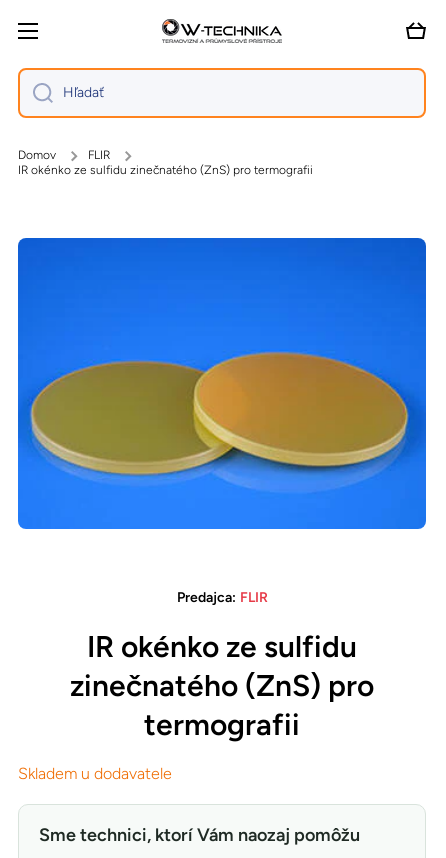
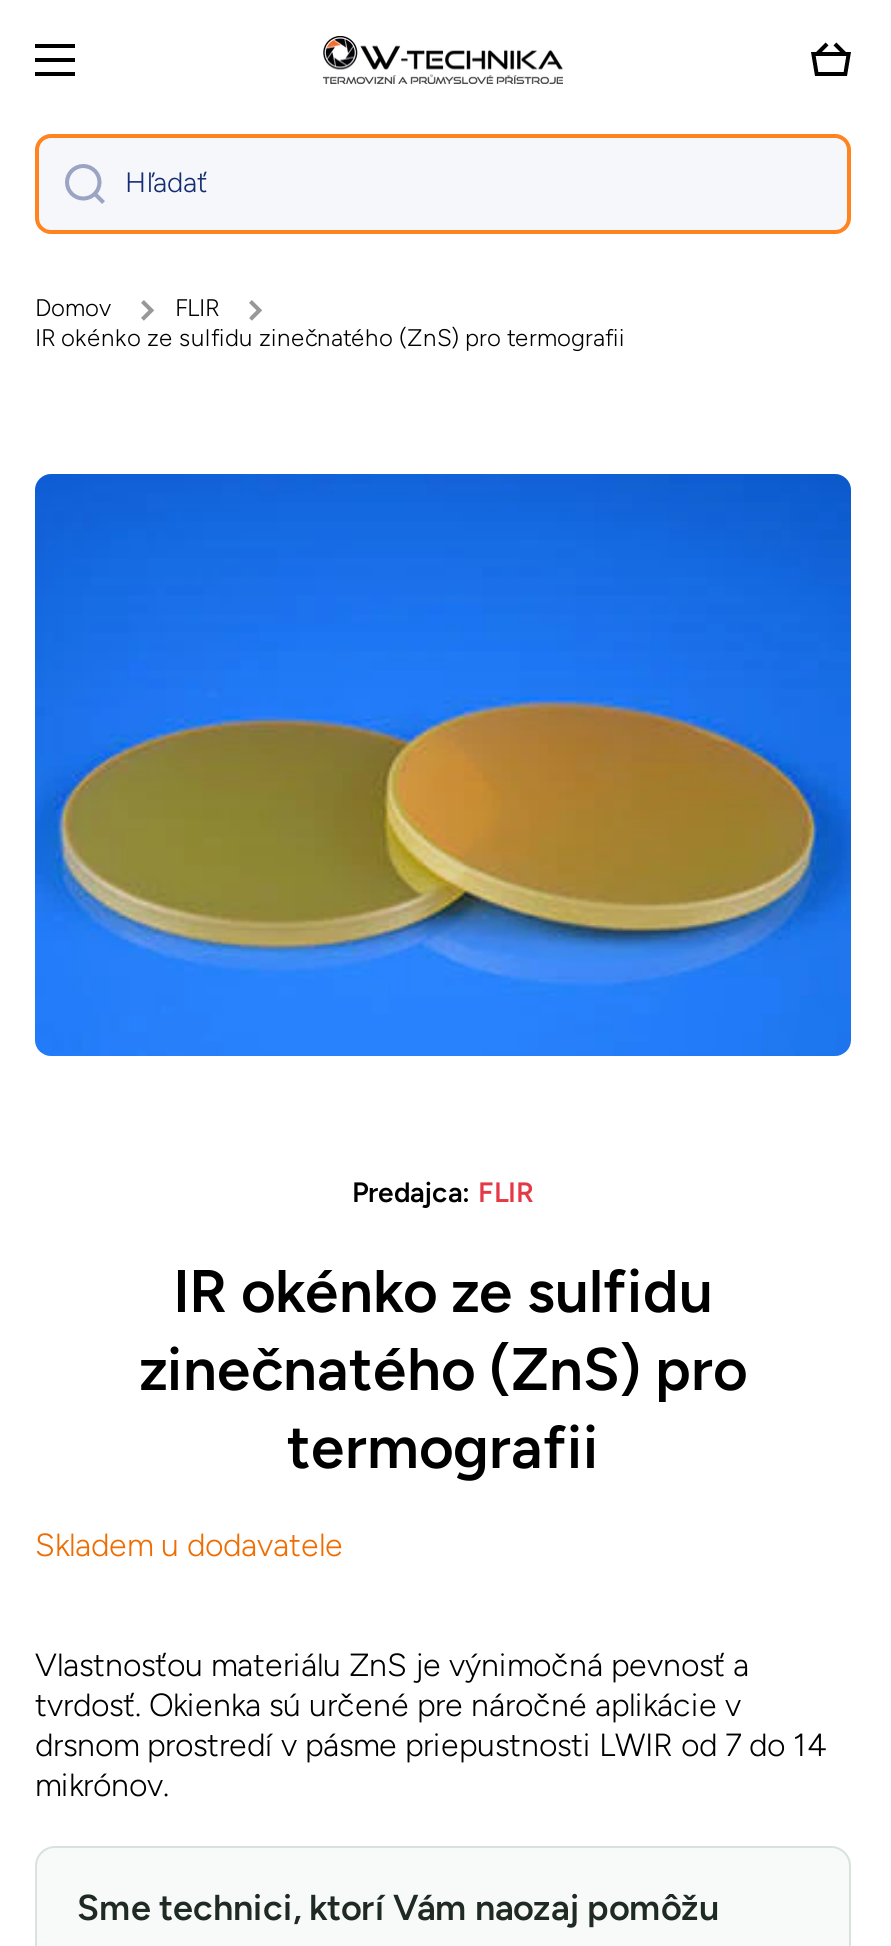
none -> [35,1647,827,1805] Vlastnosťou materiálu ZnS je výnimočná pevnosť a | tvrdosť. Okienka sú určené pre náročné aplikácie v | drsnom prostredí v pásme priepustnosti LWIR od 7 do 14 | mikrónov.

